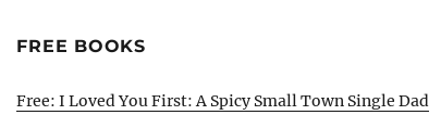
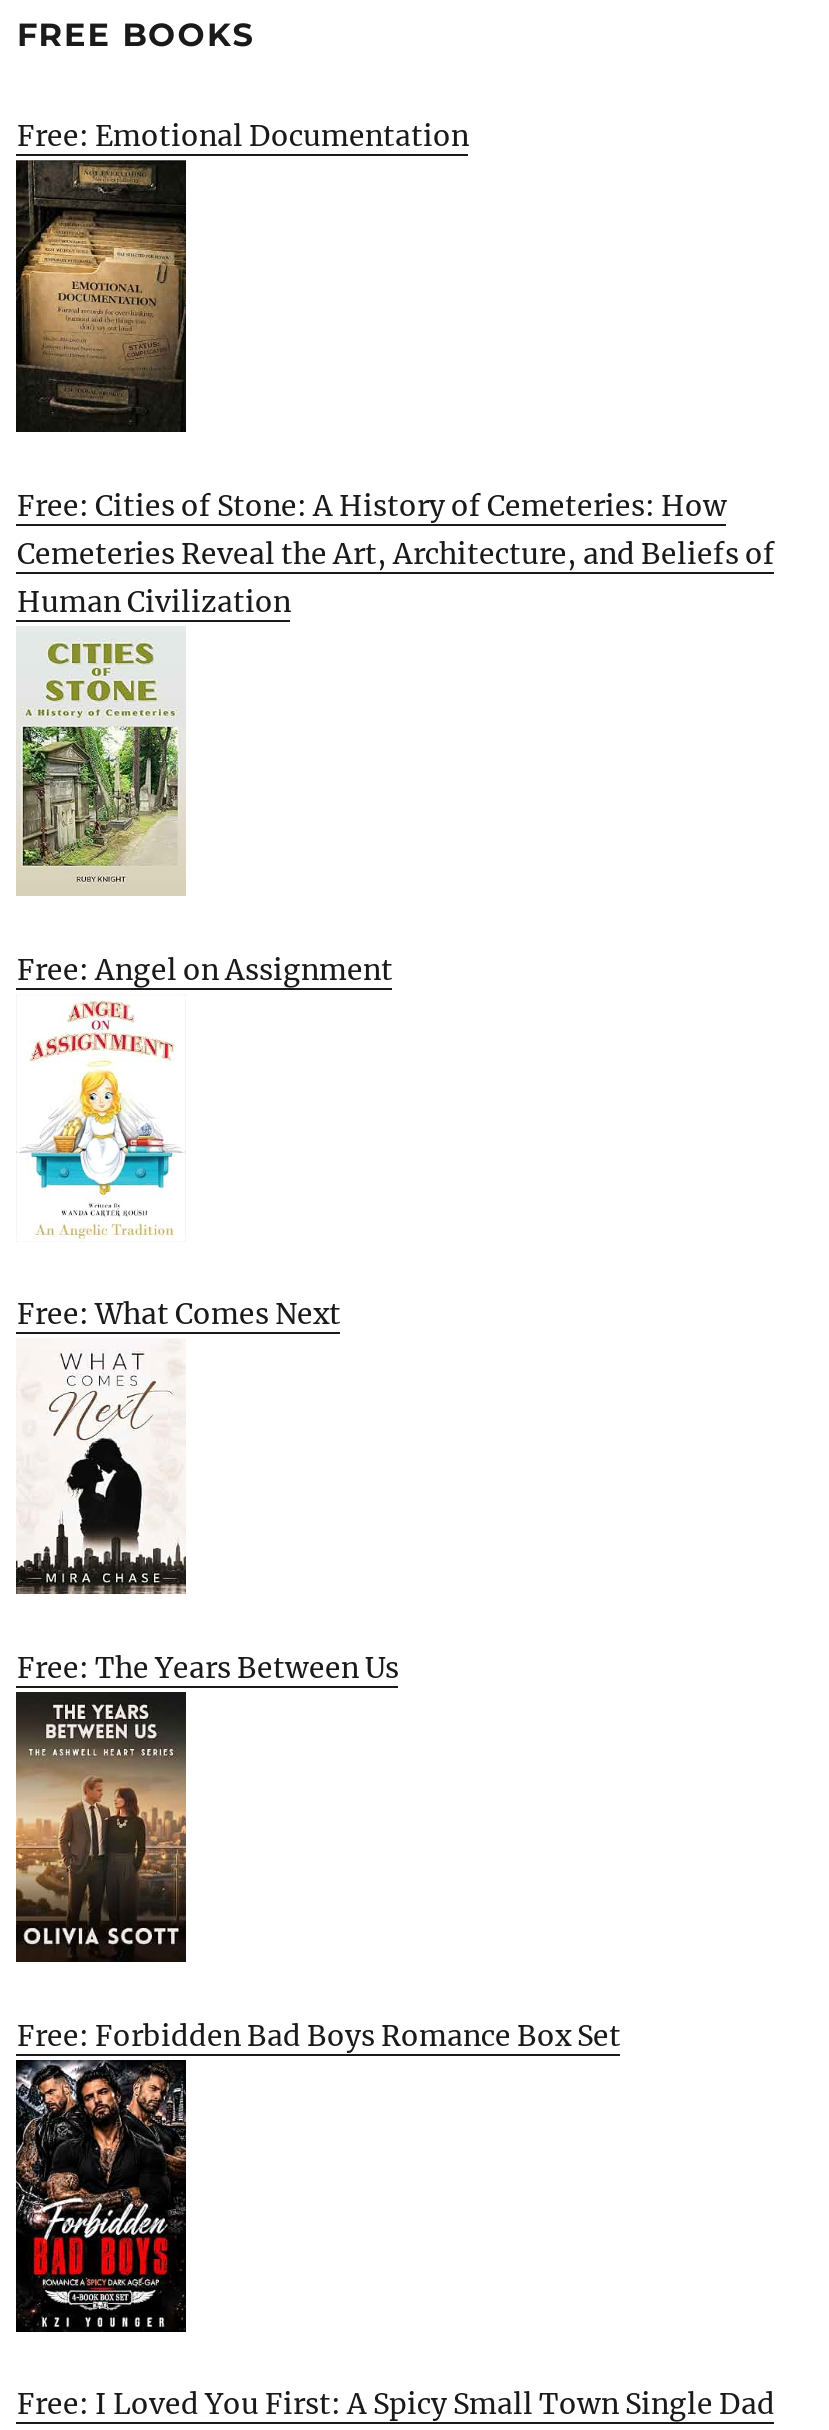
none -> [14,170,775,619] [image] | Free: Cities of Stone: A History of Cemeteries: How | Cemeteries Reveal the Art, Architecture, and Beliefs of | Human Civilization
none -> [14,1350,399,1685] [image] | Free: The Years Between Us
none -> [14,1700,621,2054] [image] | Free: Forbidden Bad Boys Romance Box Set
none -> [14,2068,188,2334] [image]
none -> [16,640,393,988] [image] | Free: Angel on Assignment
none -> [17,119,469,155] Free: Emotional Documentation
none -> [17,1004,341,1333] [image] | Free: What Comes Next

